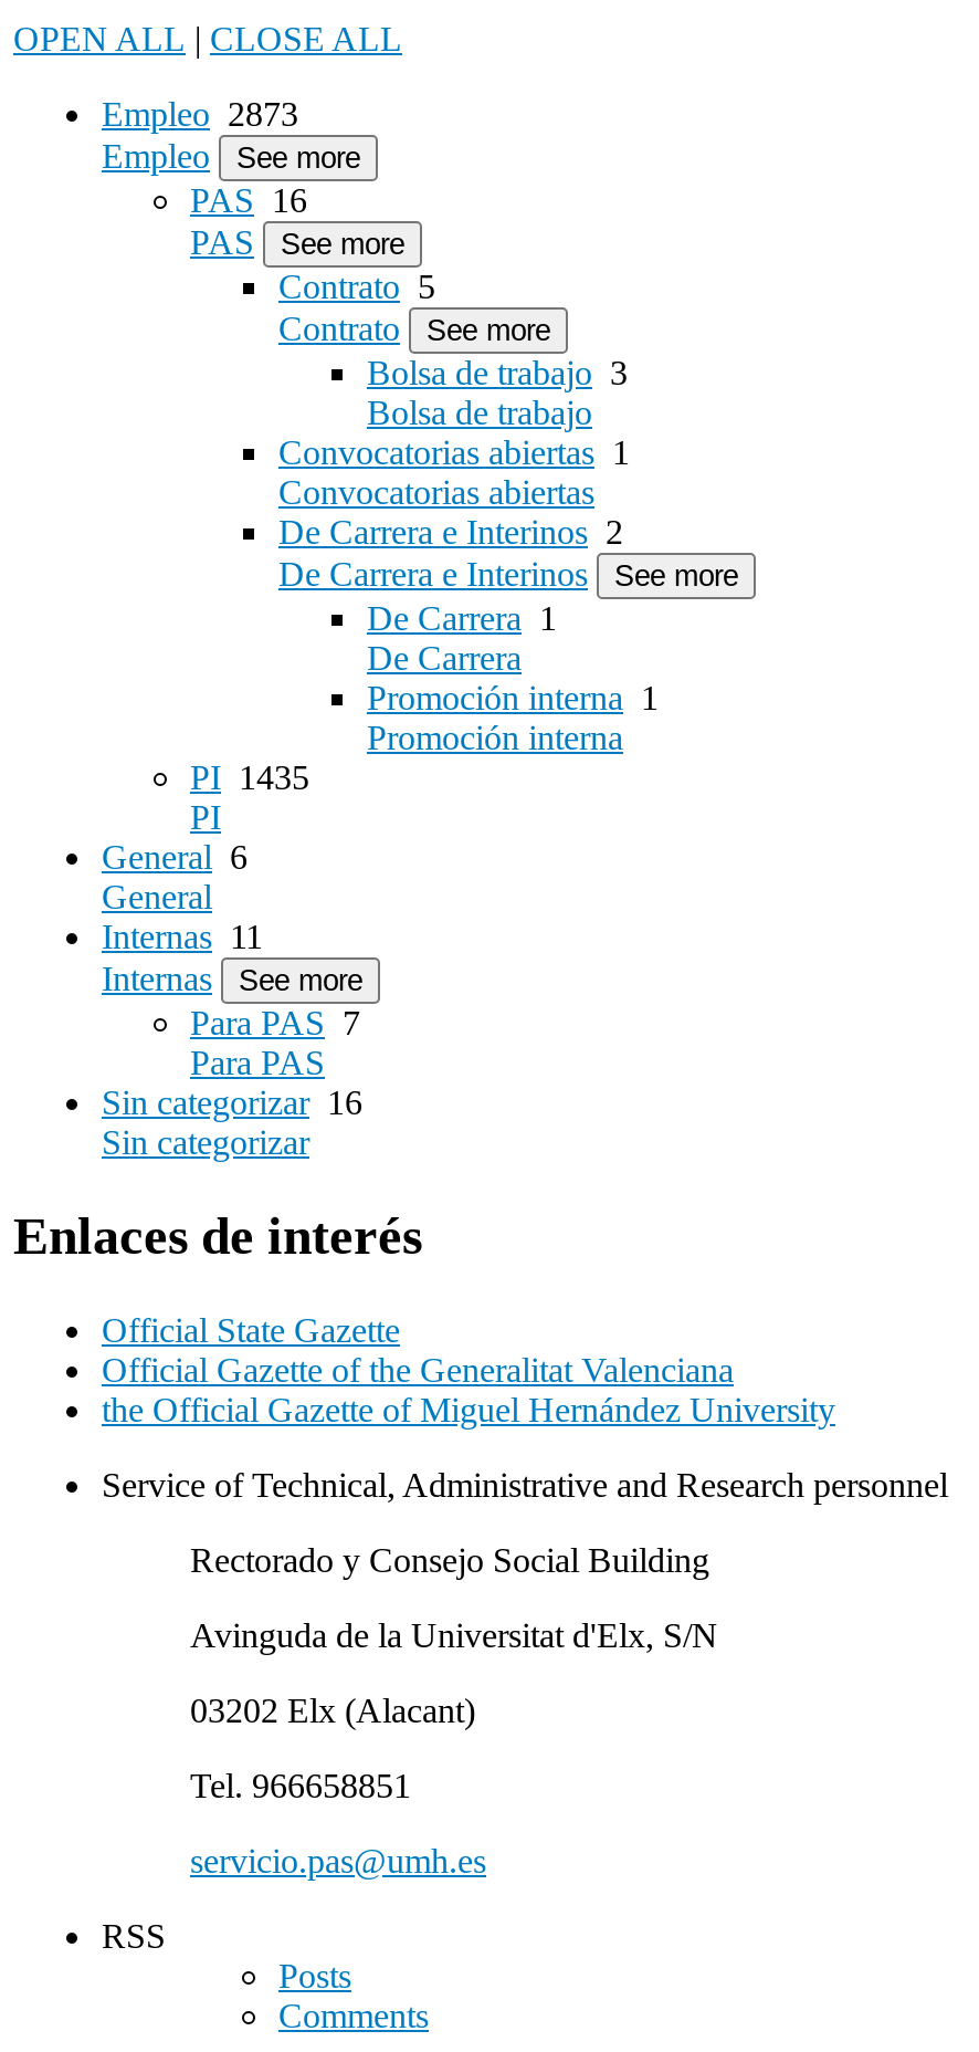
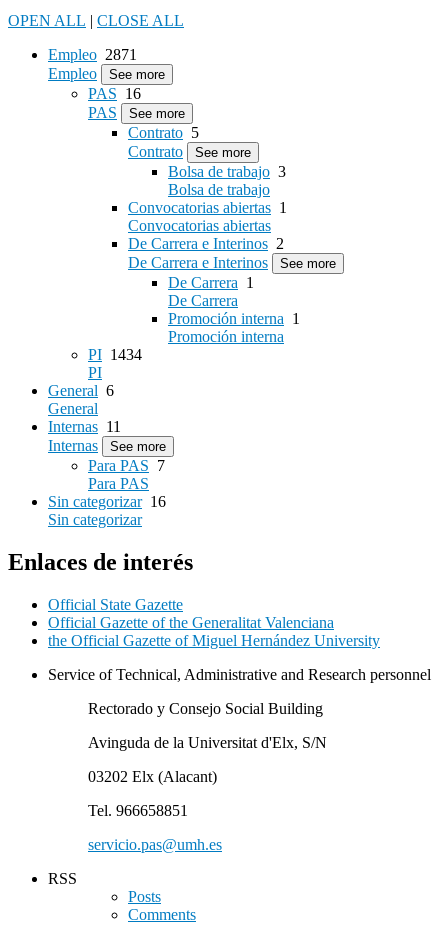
[102,96,298,134] Empleo 2873 -> [48,46,137,63] Empleo 2871
[190,759,309,797] PI 1435 -> [88,346,142,363] PI 1434

